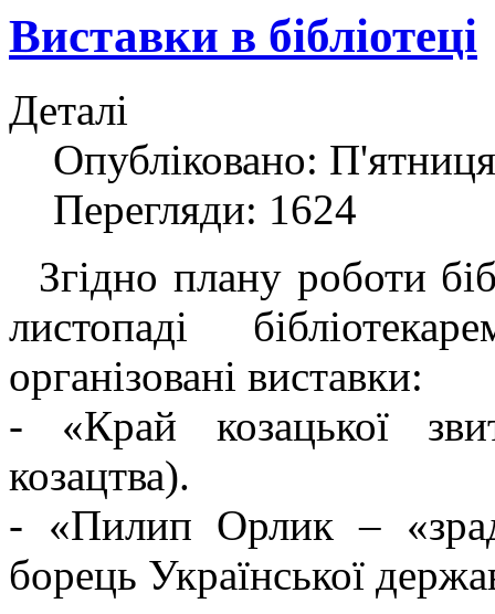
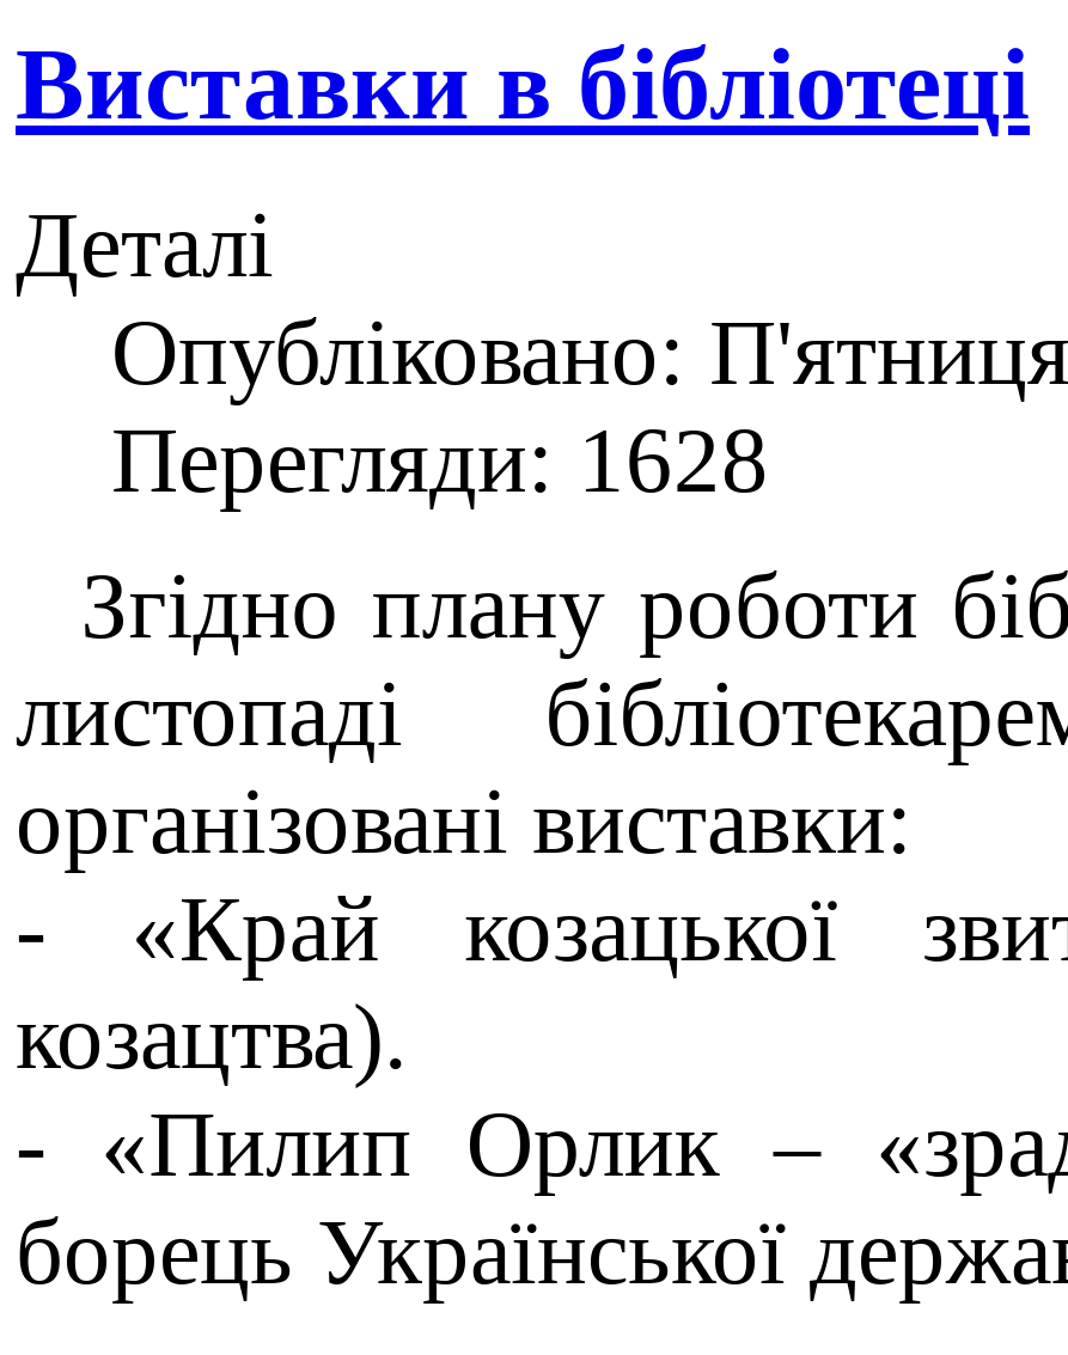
[53,186,357,233] Перегляди: 1624 -> [111,408,769,511] Перегляди: 1628

